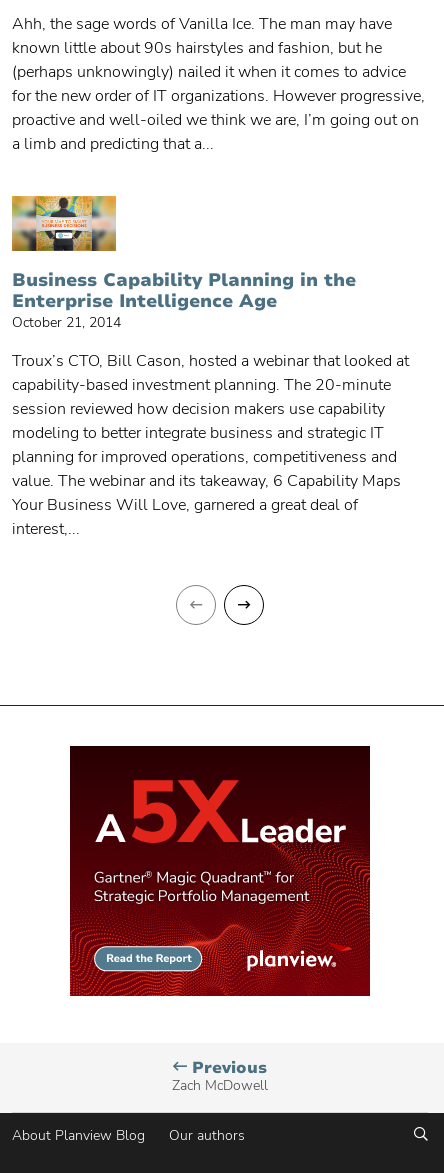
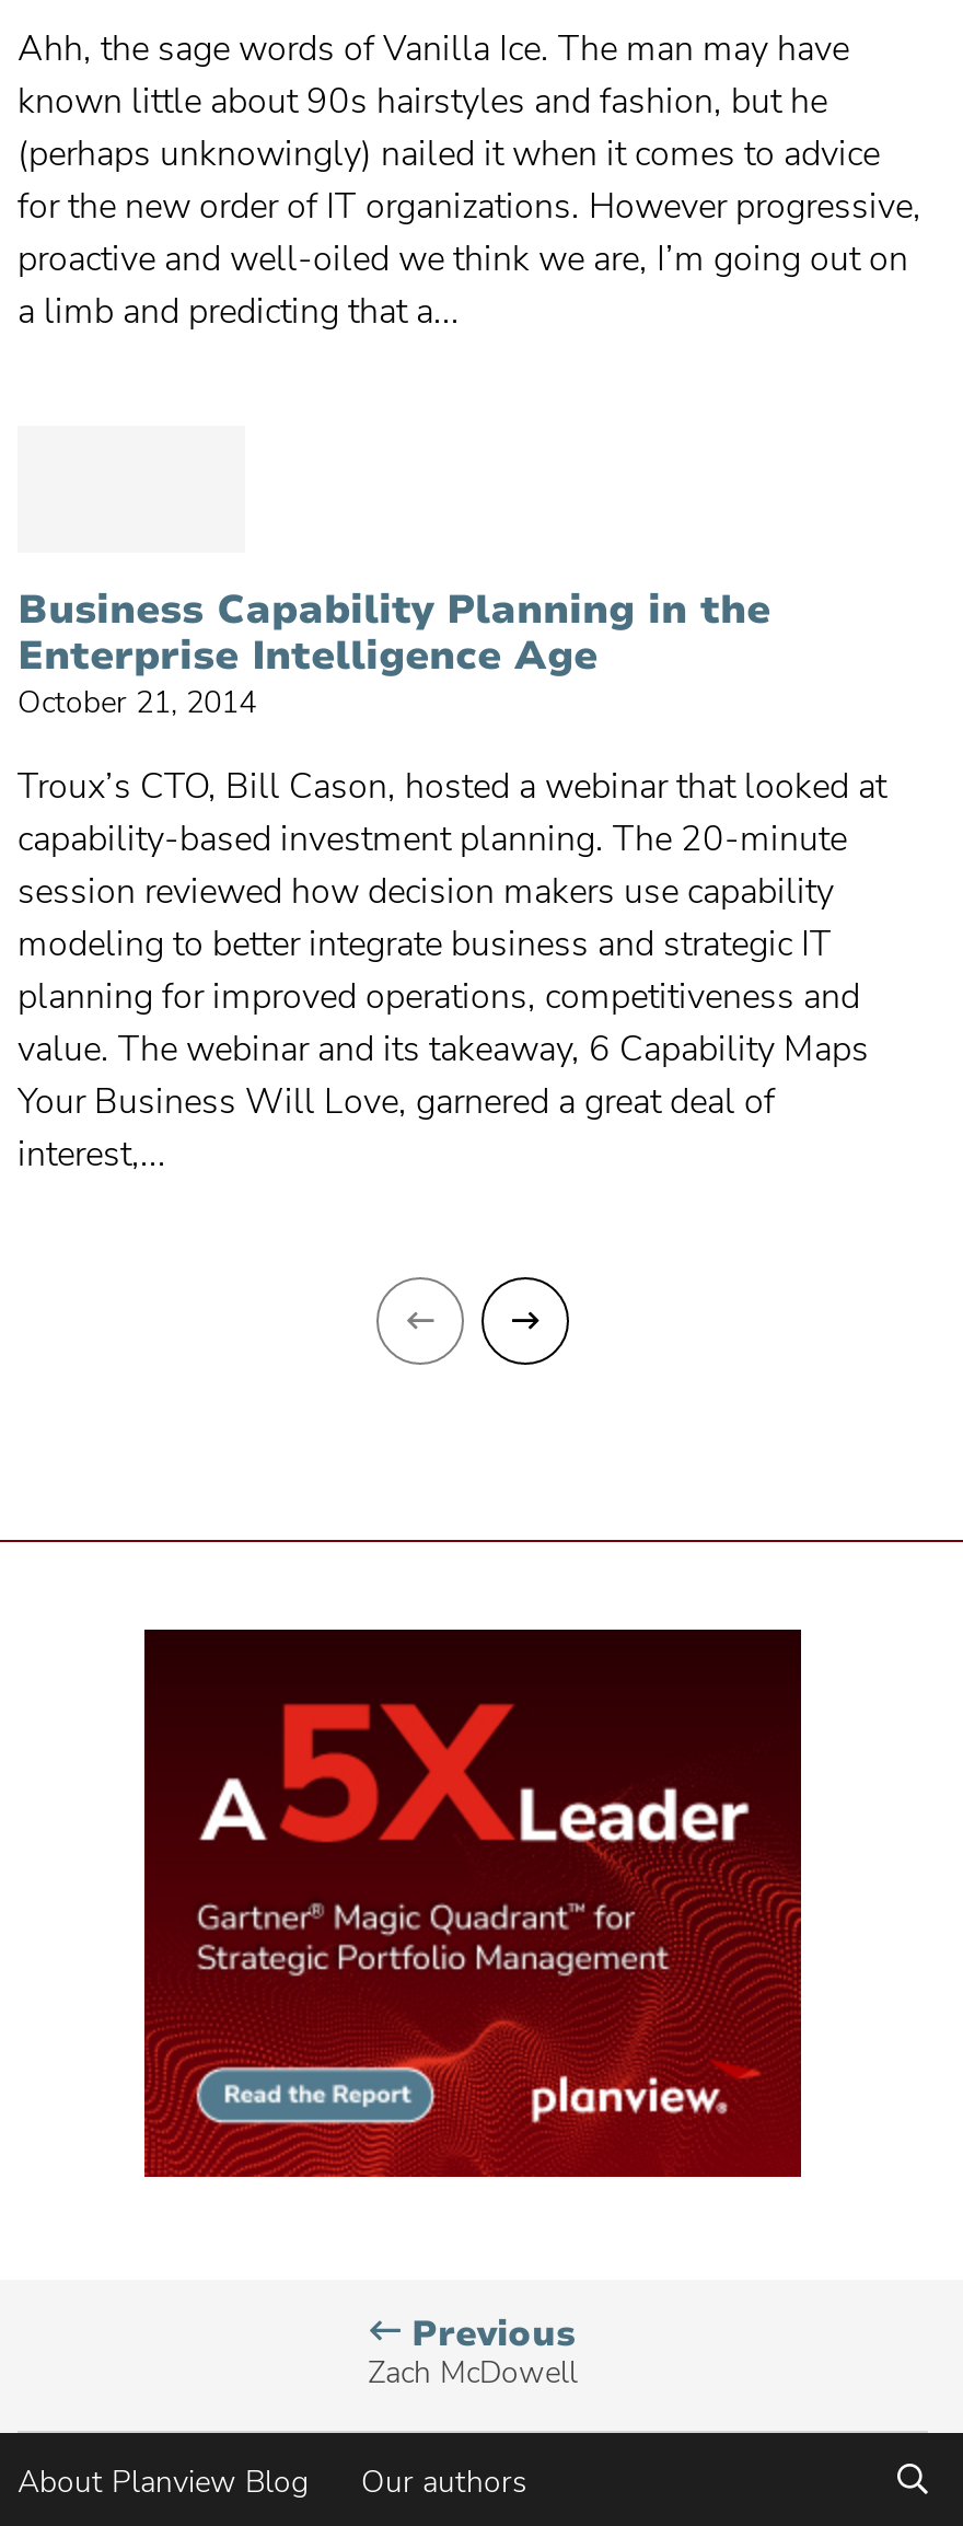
[11,195,117,252] [image] -> none

